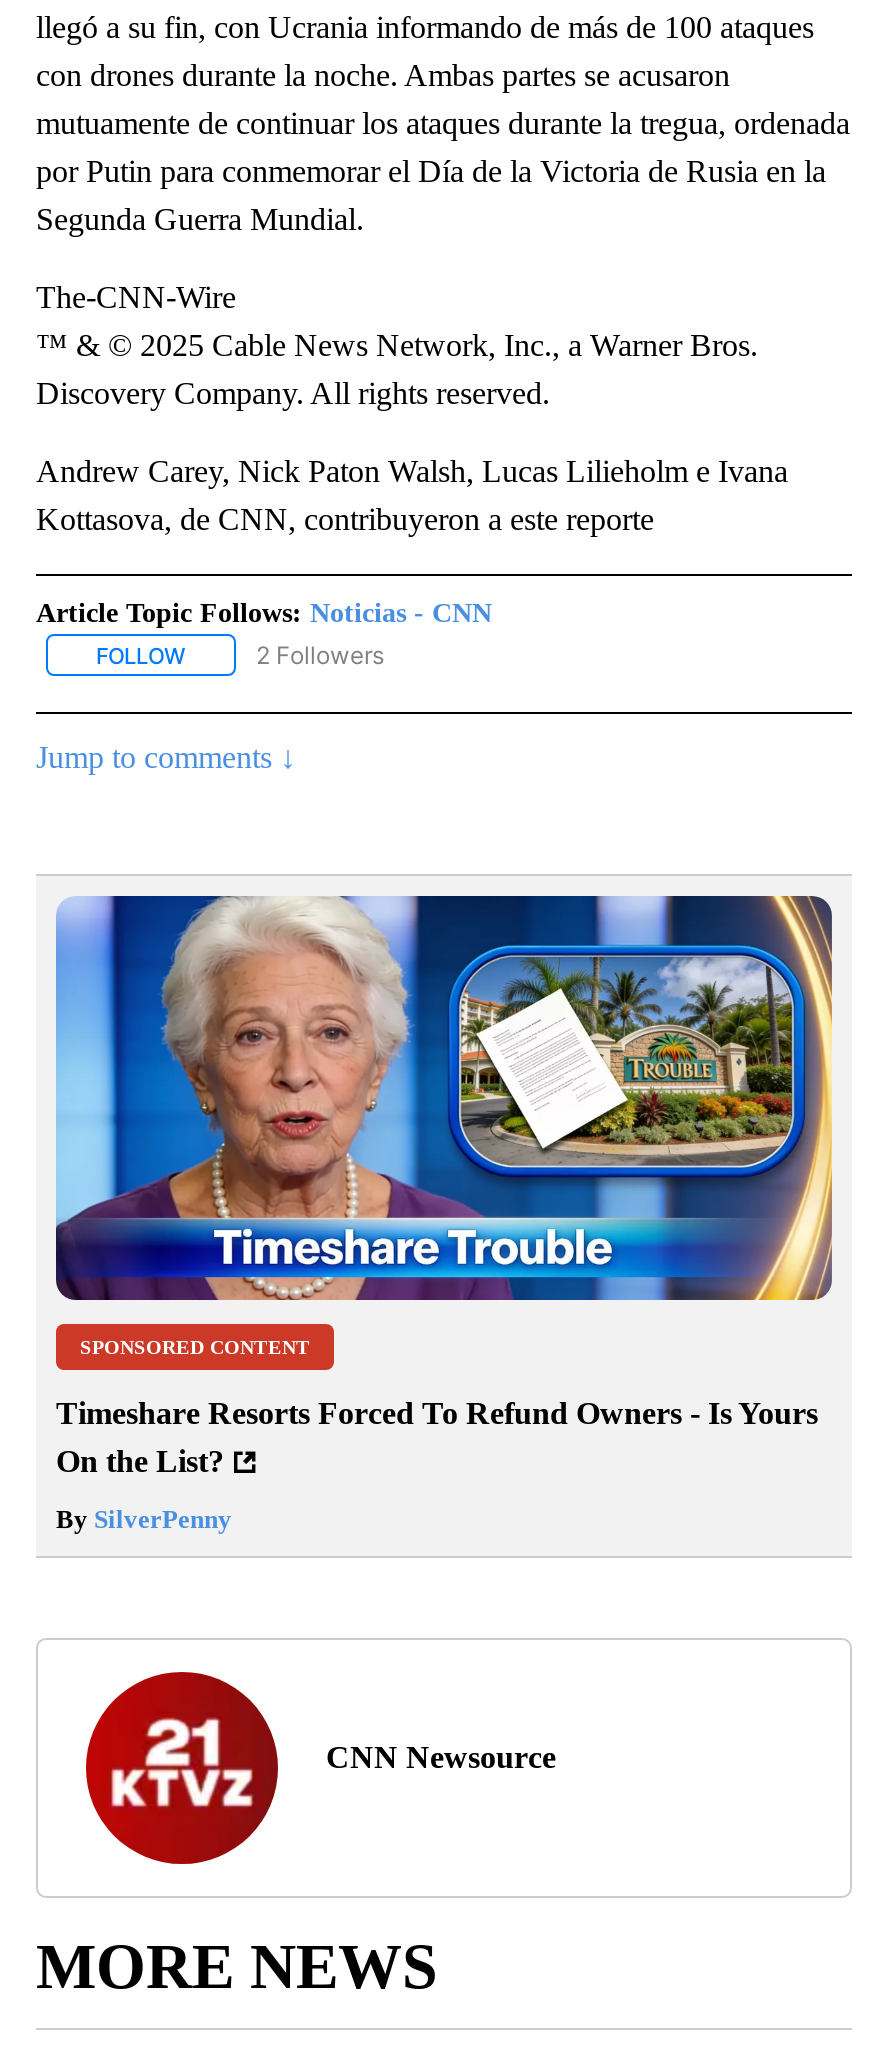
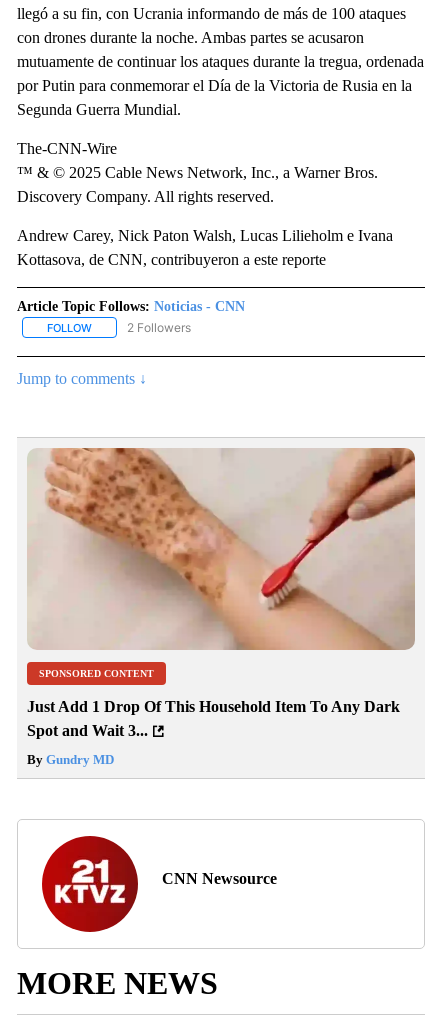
[54,894,834,1302] [image] -> [27,447,416,651] [image]
[56,1397,818,1479] Timeshare Resorts Forced To Refund Owners - Is Yours | On the List? -> [27,698,400,739] Just Add 1 Drop Of This Household Item To Any Dark | Spot and Wait 3...
[56,1505,232,1535] By SilverPenny -> [27,752,114,767] By Gundry MD

